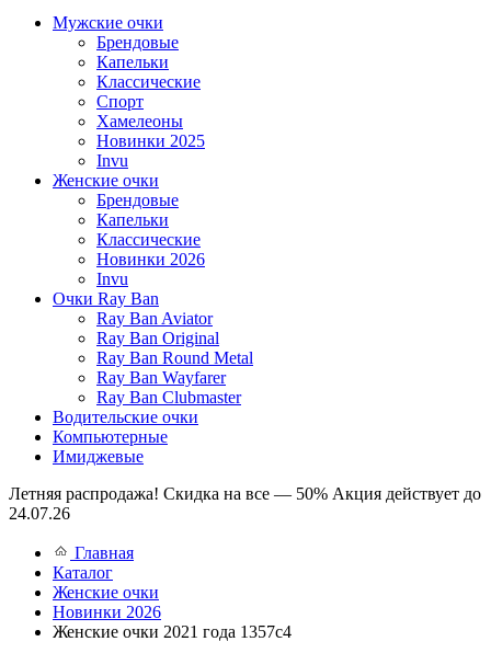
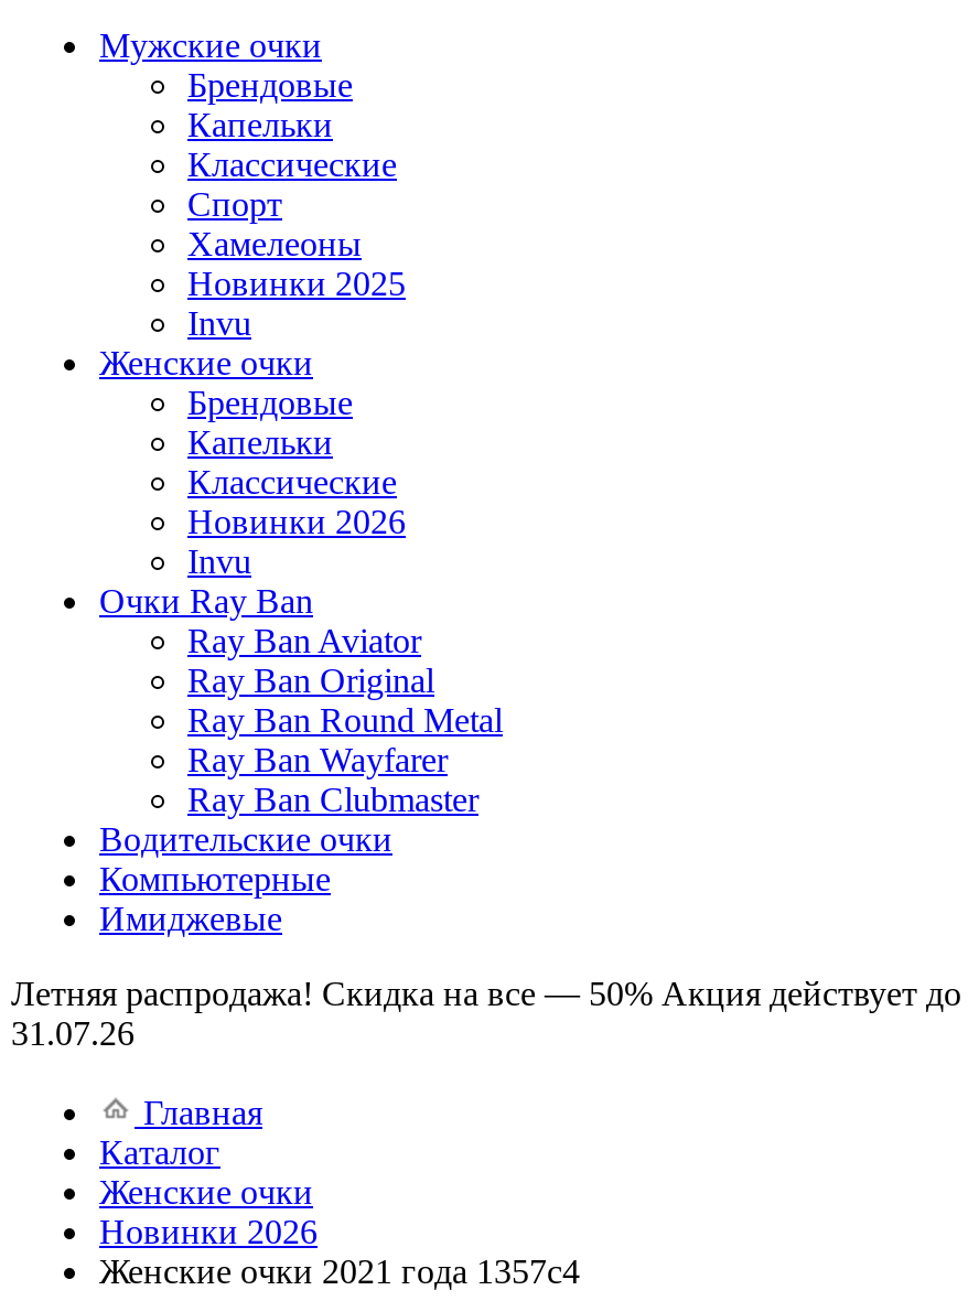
[9,504,70,523] 24.07.26 -> [11,1014,135,1052] 31.07.26

